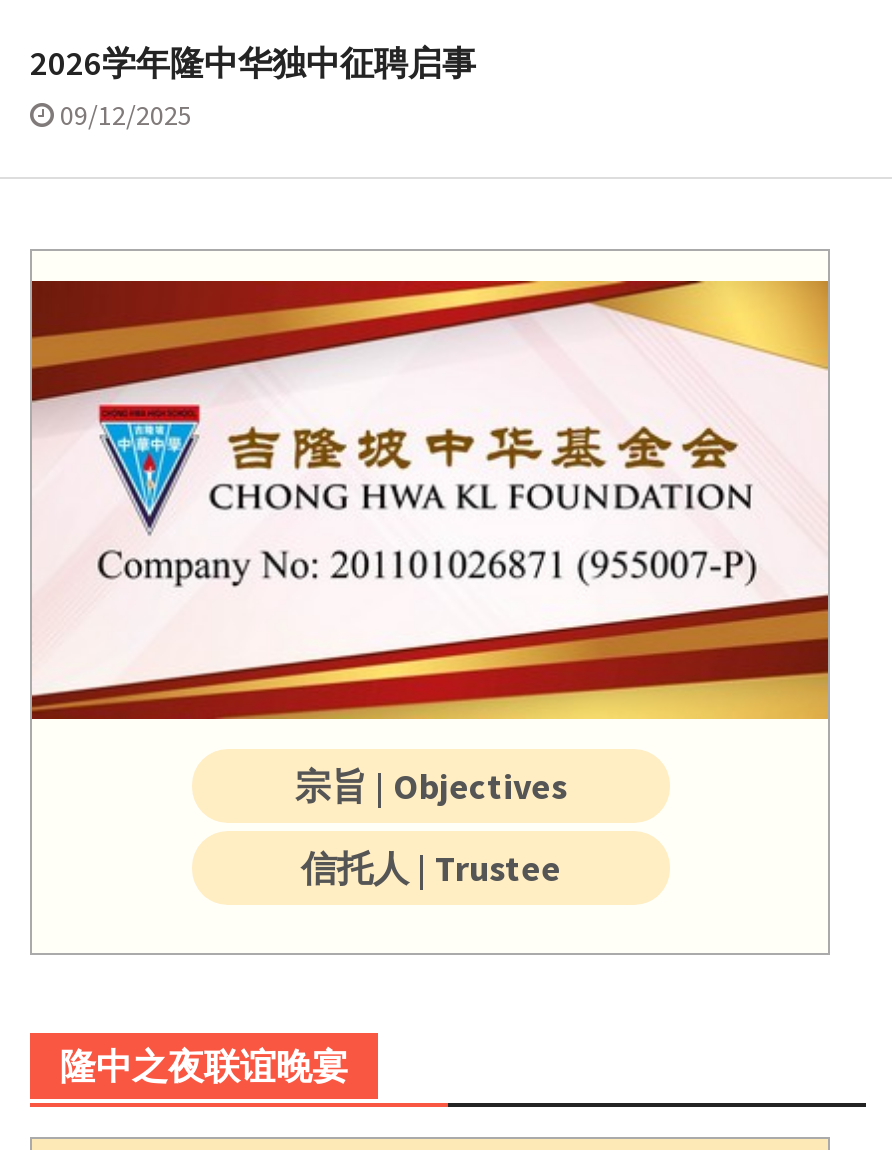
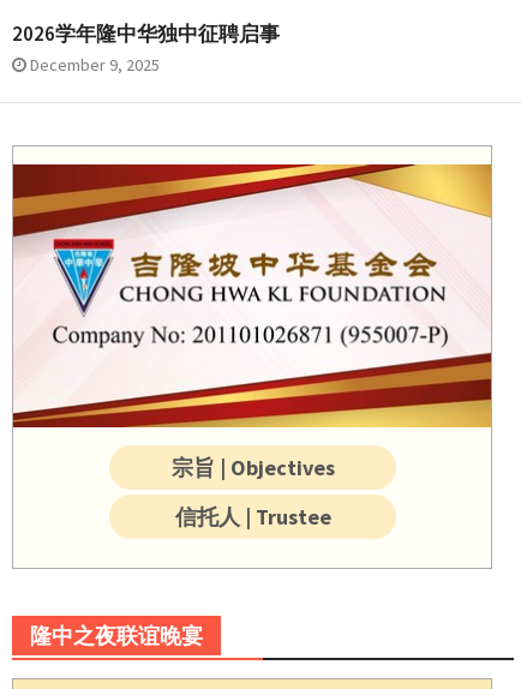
[60,97,192,133] 09/12/2025 -> [30,54,160,76] December 9, 2025

